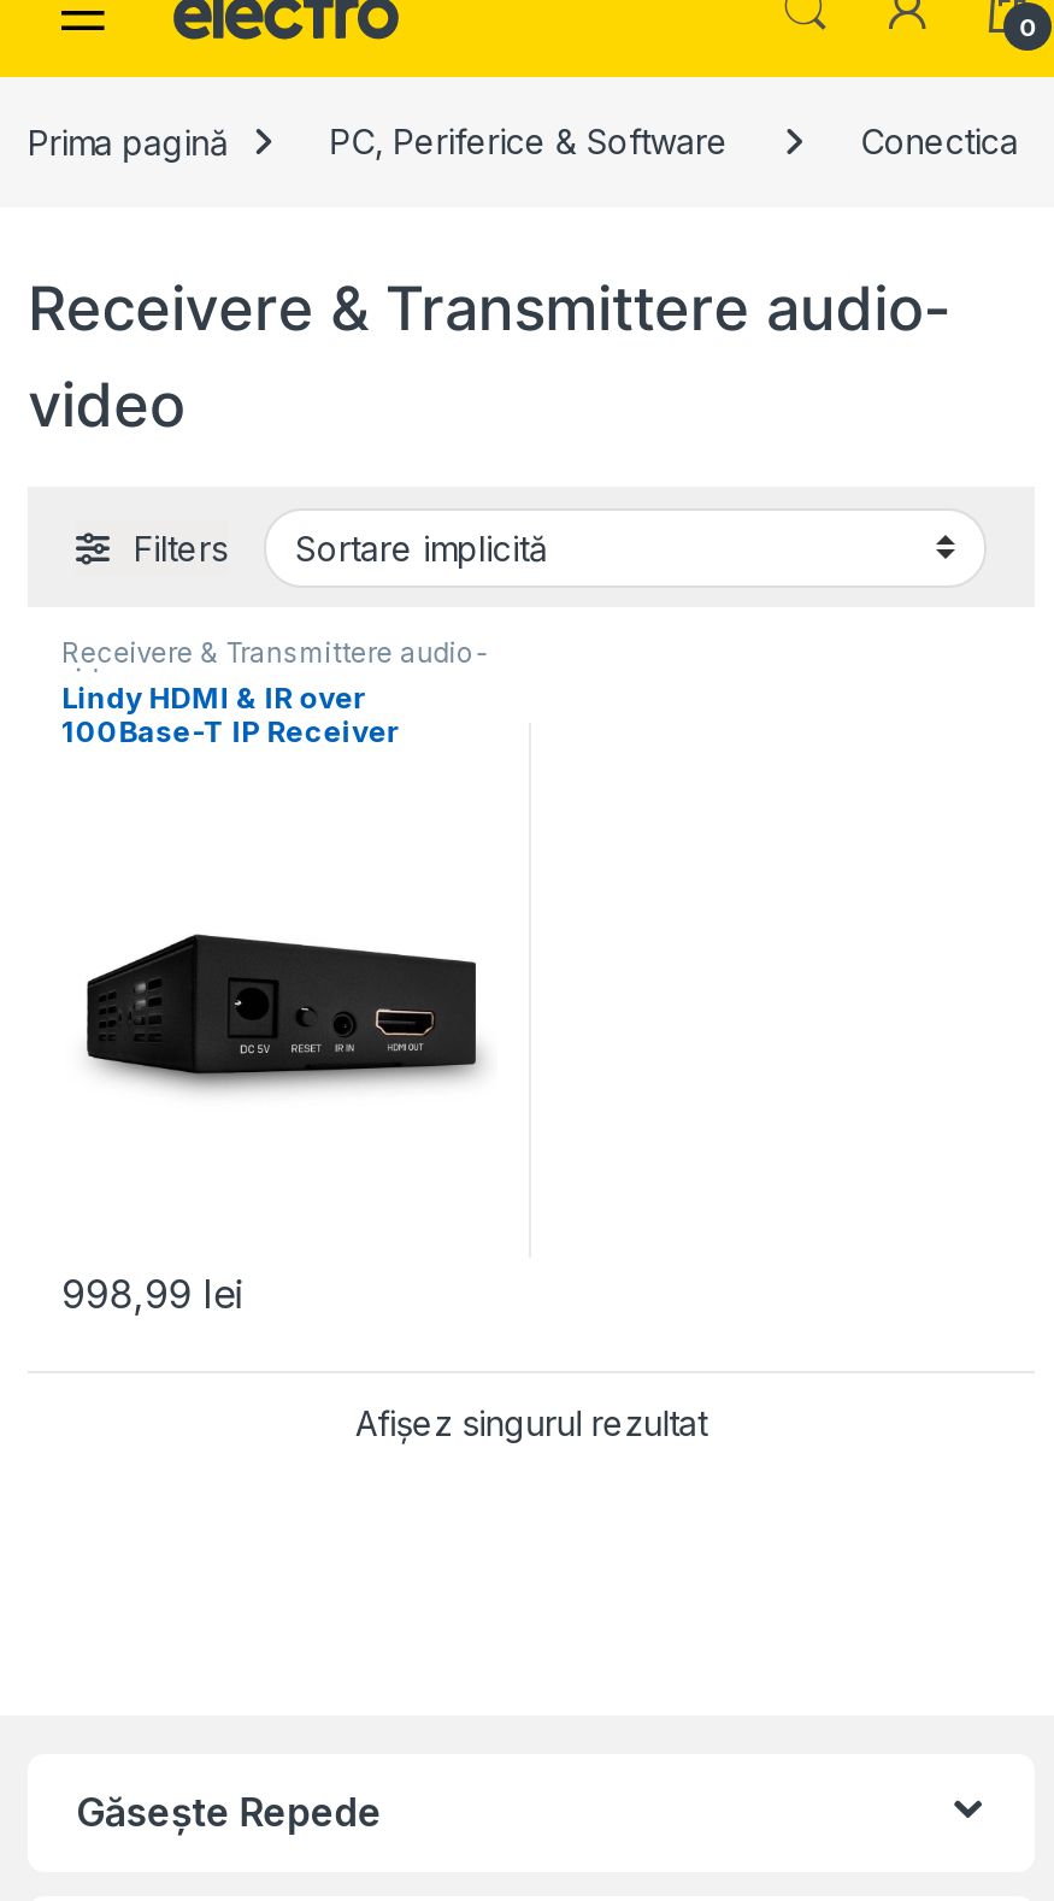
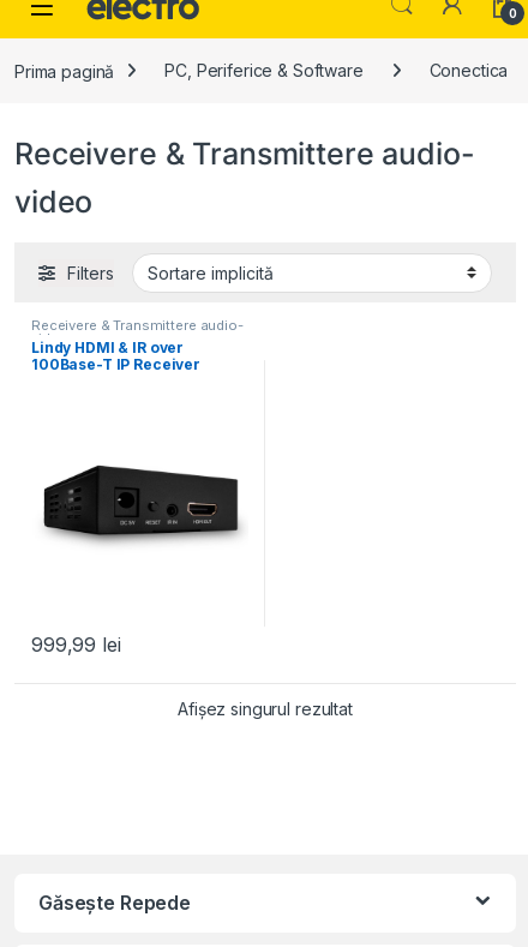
[61,1270,241,1318] 998,99 lei -> [31,633,121,657] 999,99 lei

